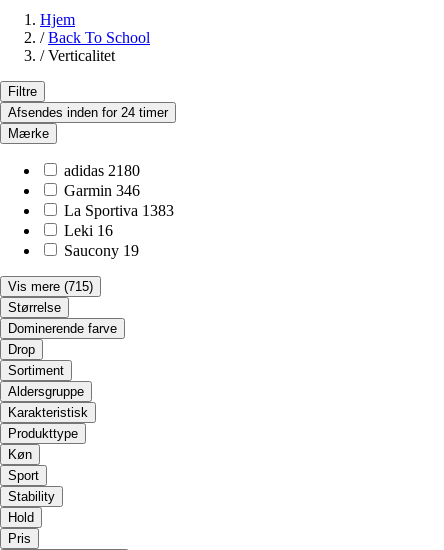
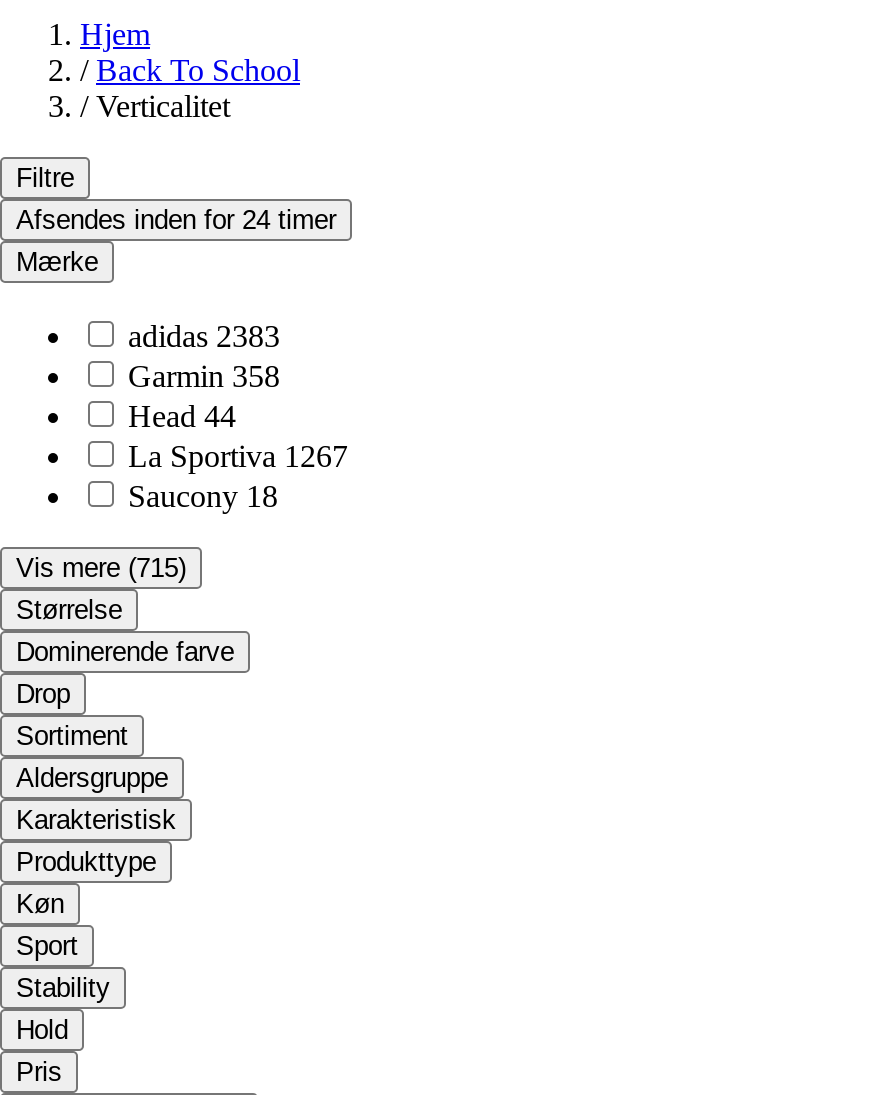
[64,162,174,259] adidas 2180 | Garmin 346 | La Sportiva 1383 | Leki 16 | Saucony 19 -> [128,319,348,513] adidas 2383 | Garmin 358 | Head 44 | La Sportiva 1267 | Saucony 18

